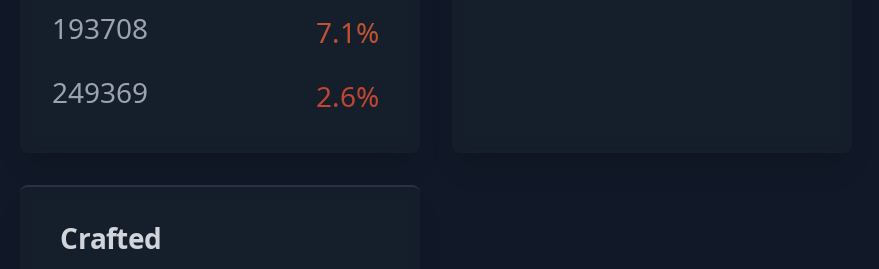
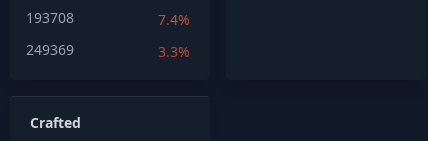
[316,13,380,51] 7.1% -> [158,10,190,29] 7.4%
[316,77,380,115] 2.6% -> [158,42,190,61] 3.3%

